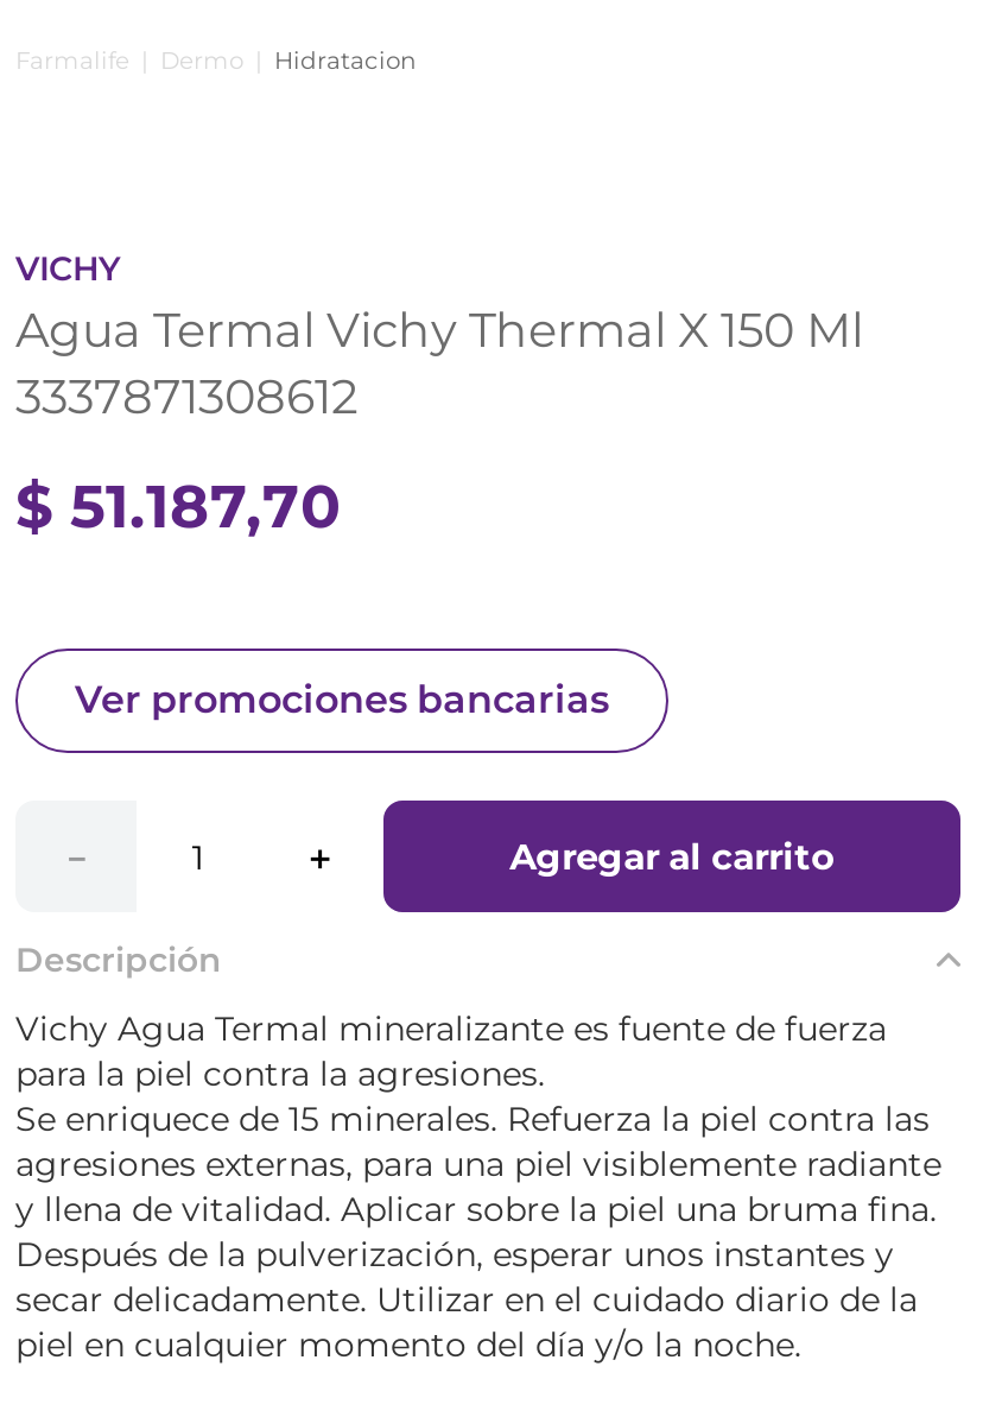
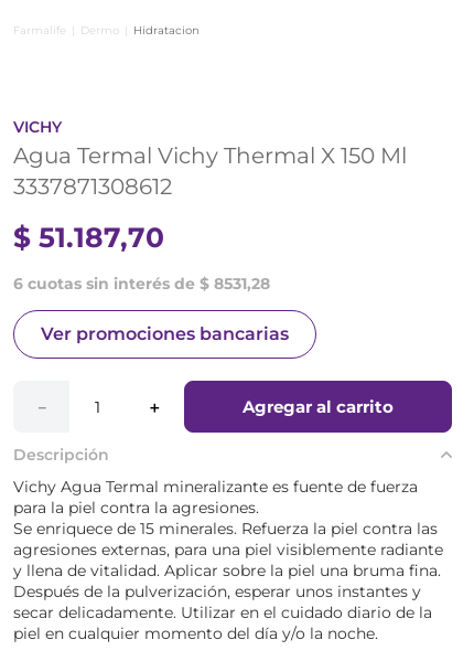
none -> [13,274,270,294] 6 cuotas sin interés de $ 8531,28

